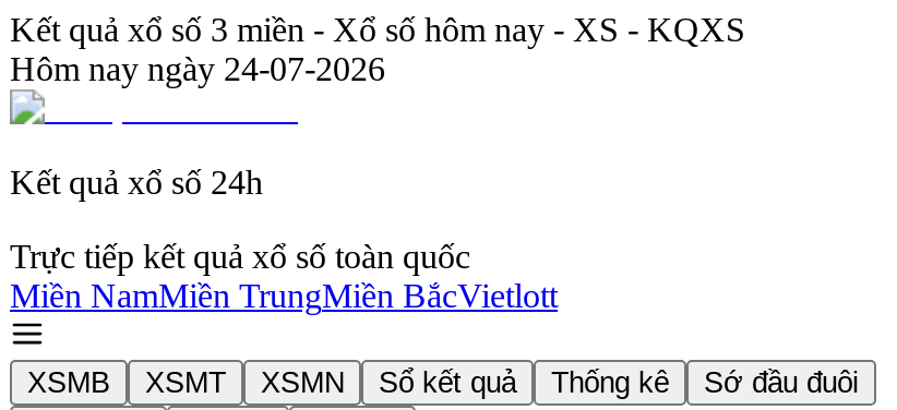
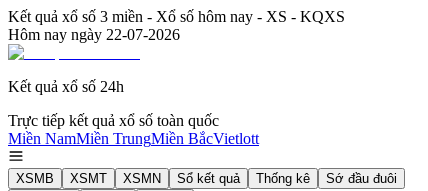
[10,50,385,87] Hôm nay ngày 24-07-2026 -> [8,26,180,43] Hôm nay ngày 22-07-2026

